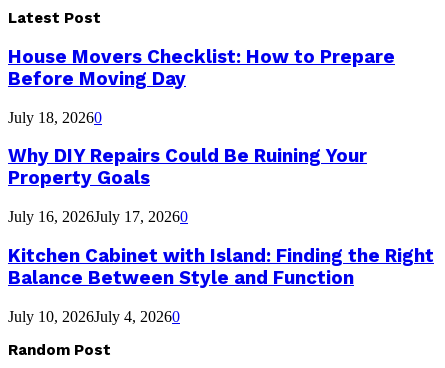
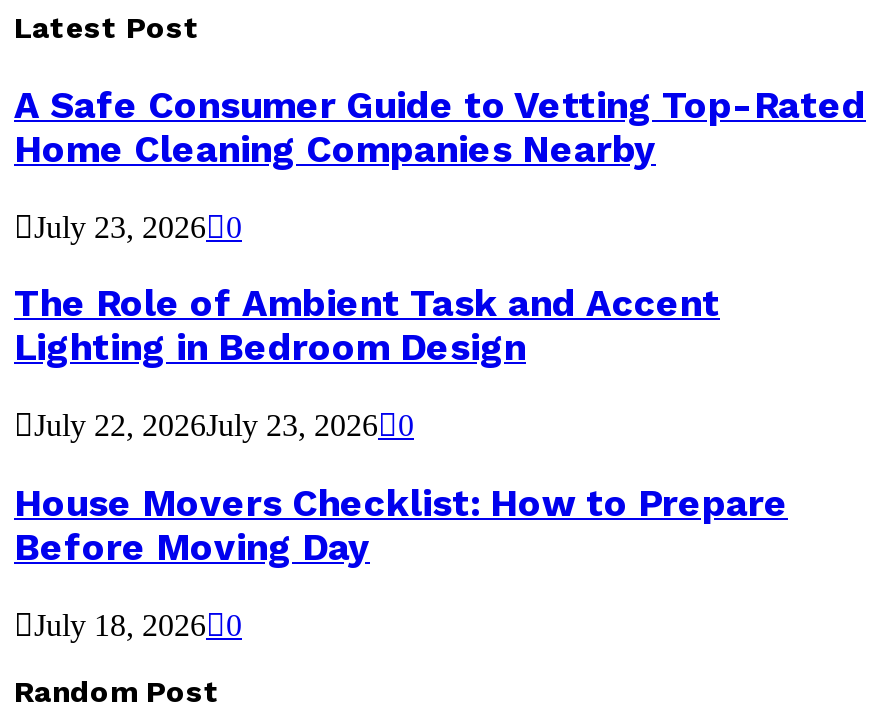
none -> [14,84,866,442] A Safe Consumer Guide to Vetting Top-Rated | Home Cleaning Companies Nearby | July 23, 2026 0 | The Role of Ambient Task and Accent | Lighting in Bedroom Design | July 22, 2026July 23, 2026 0
moved [8,46,395,126] -> [14,482,788,641]: House Movers Checklist: How to Prepare | Before Moving Day | July 18, 2026 0
[8,145,434,324] Why DIY Repairs Could Be Ruining Your | Property Goals | July 16, 2026July 17, 20260 | Kitchen Cabinet with Island: Finding the Right | Balance Between Style and Function | July 10, 2026July 4, 20260 -> none

